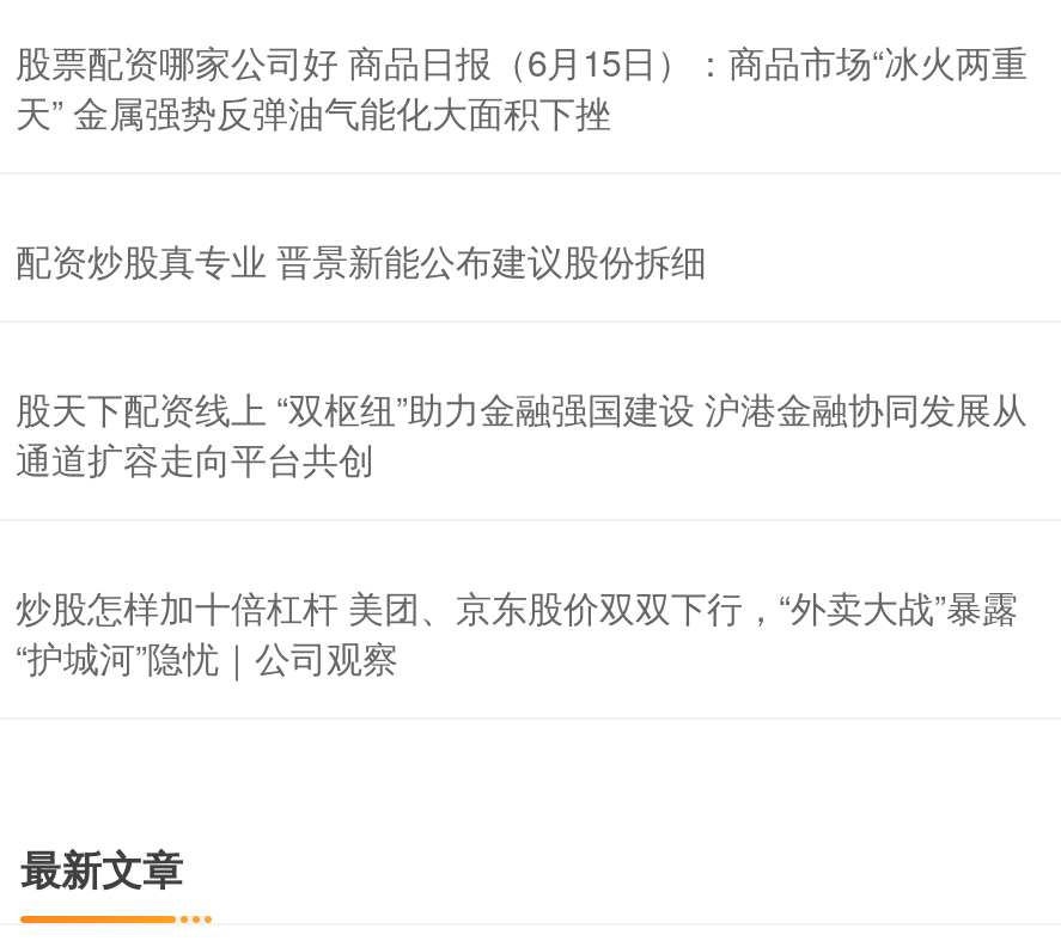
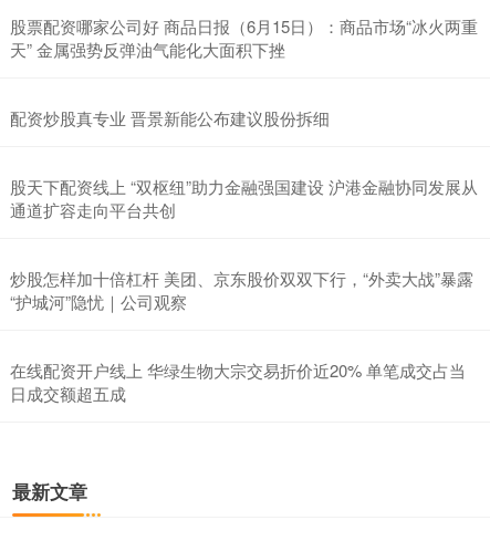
none -> [10,358,466,405] 在线配资开户线上 华绿生物大宗交易折价近20% 单笔成交占当 | 日成交额超五成

